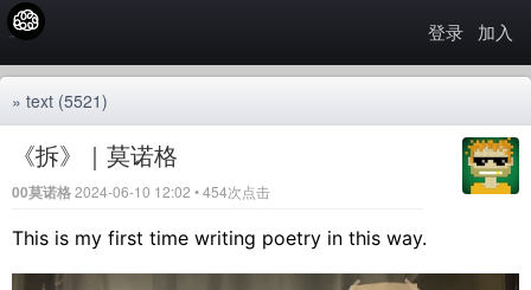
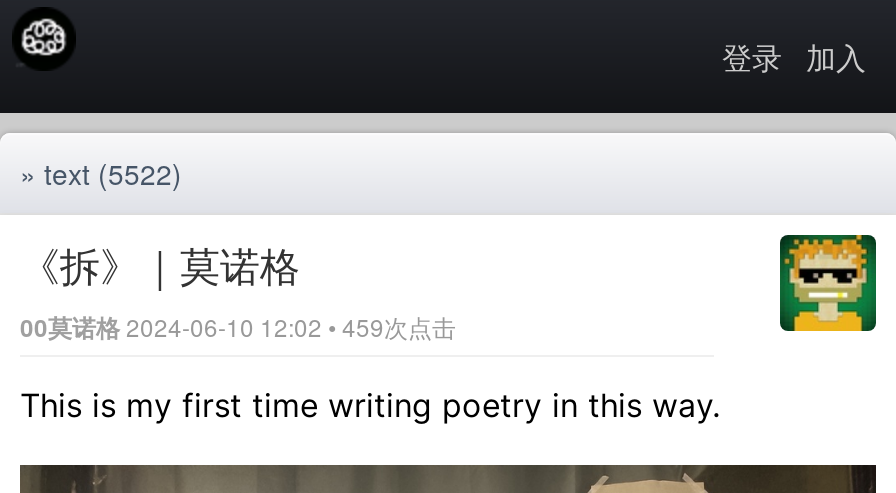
[12,89,108,112] » text (5521) -> [20,153,182,193] » text (5522)
[12,181,270,202] 00莫诺格2024-06-10 12:02 • 454次点击 -> [20,309,456,345] 00莫诺格2024-06-10 12:02 • 459次点击

